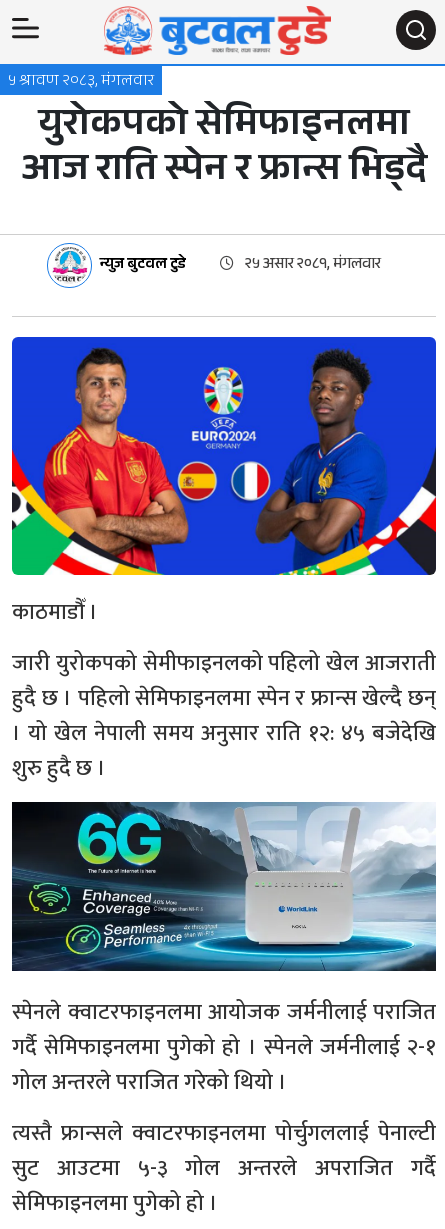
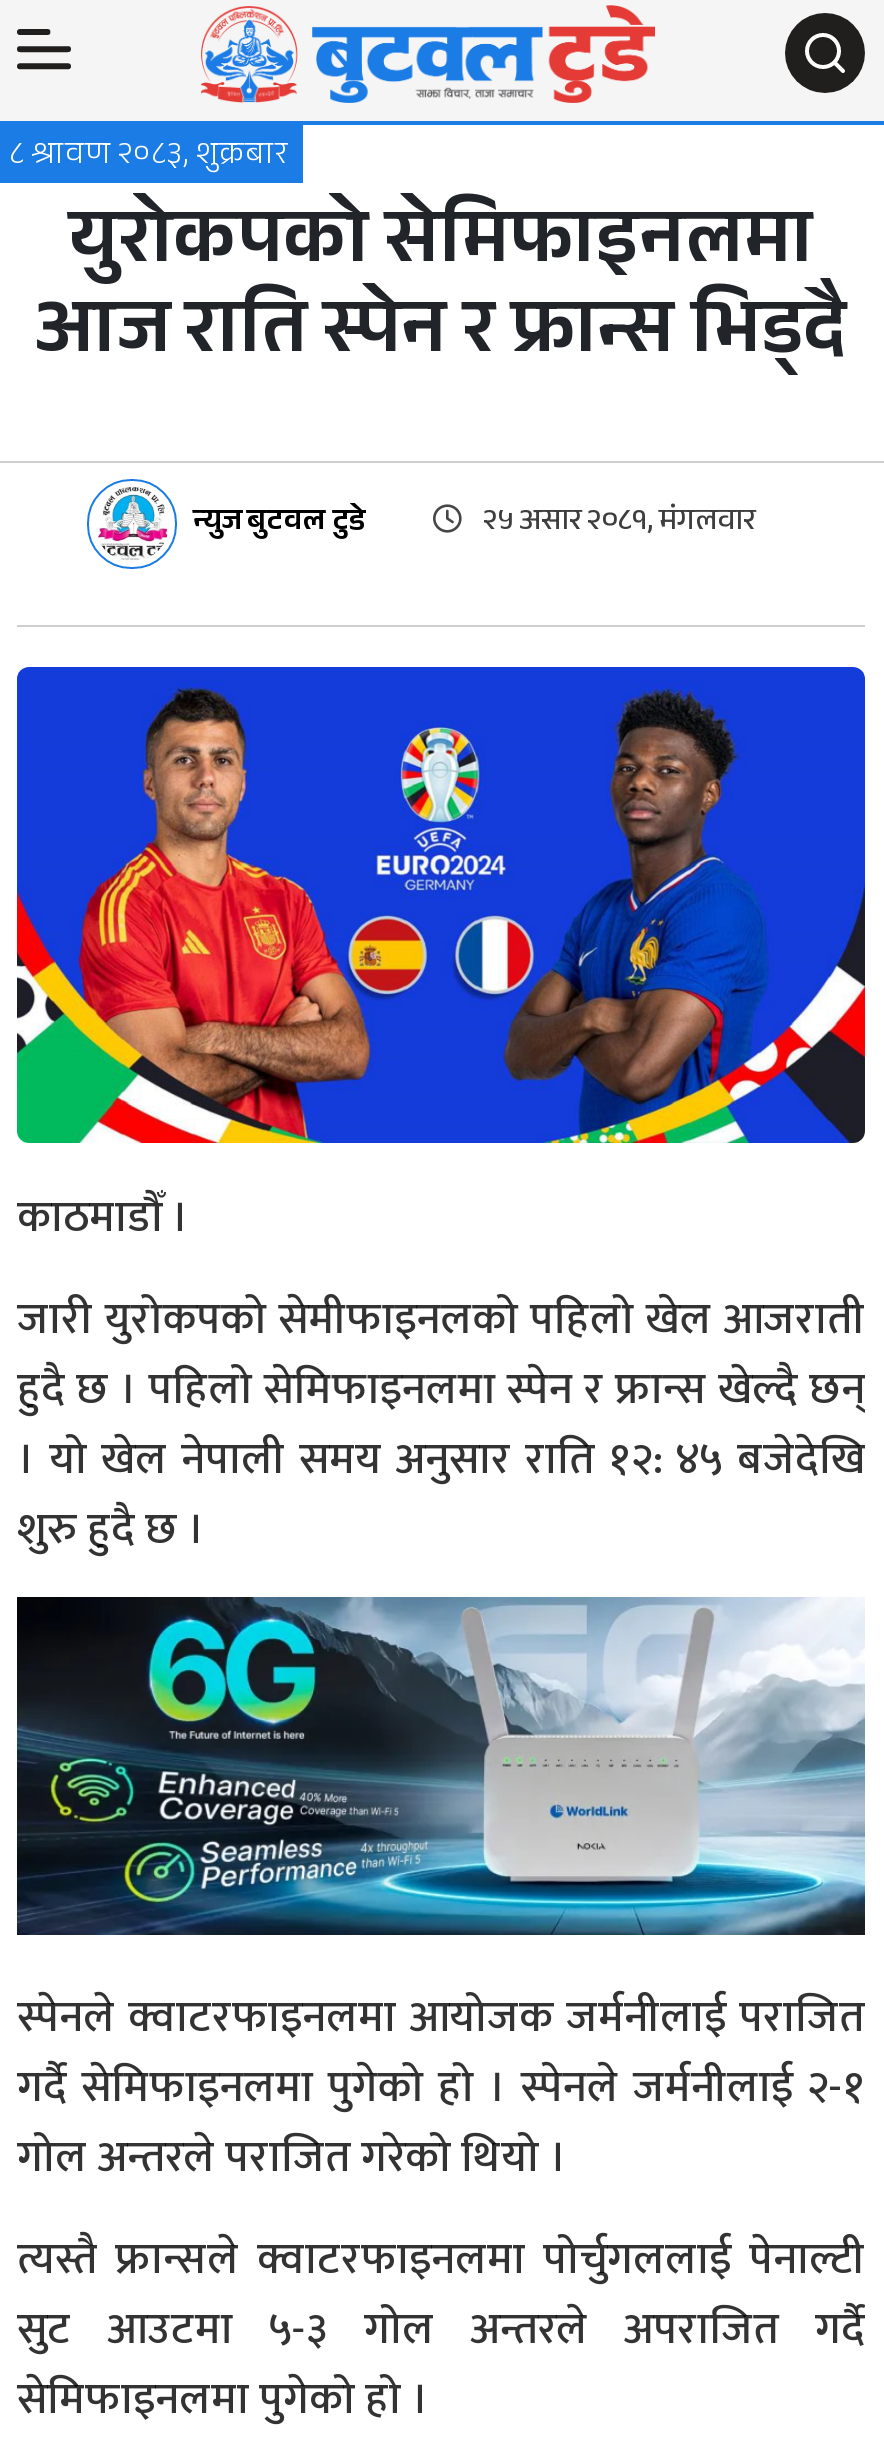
[8,69,154,96] ५ श्रावण २०८३, मंगलवार -> [9,131,287,185] ८ श्रावण २०८३, शुक्रबार

